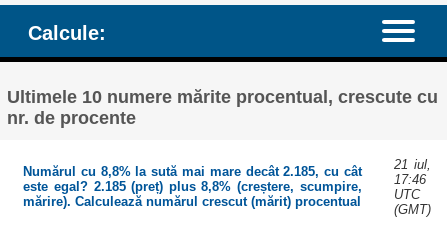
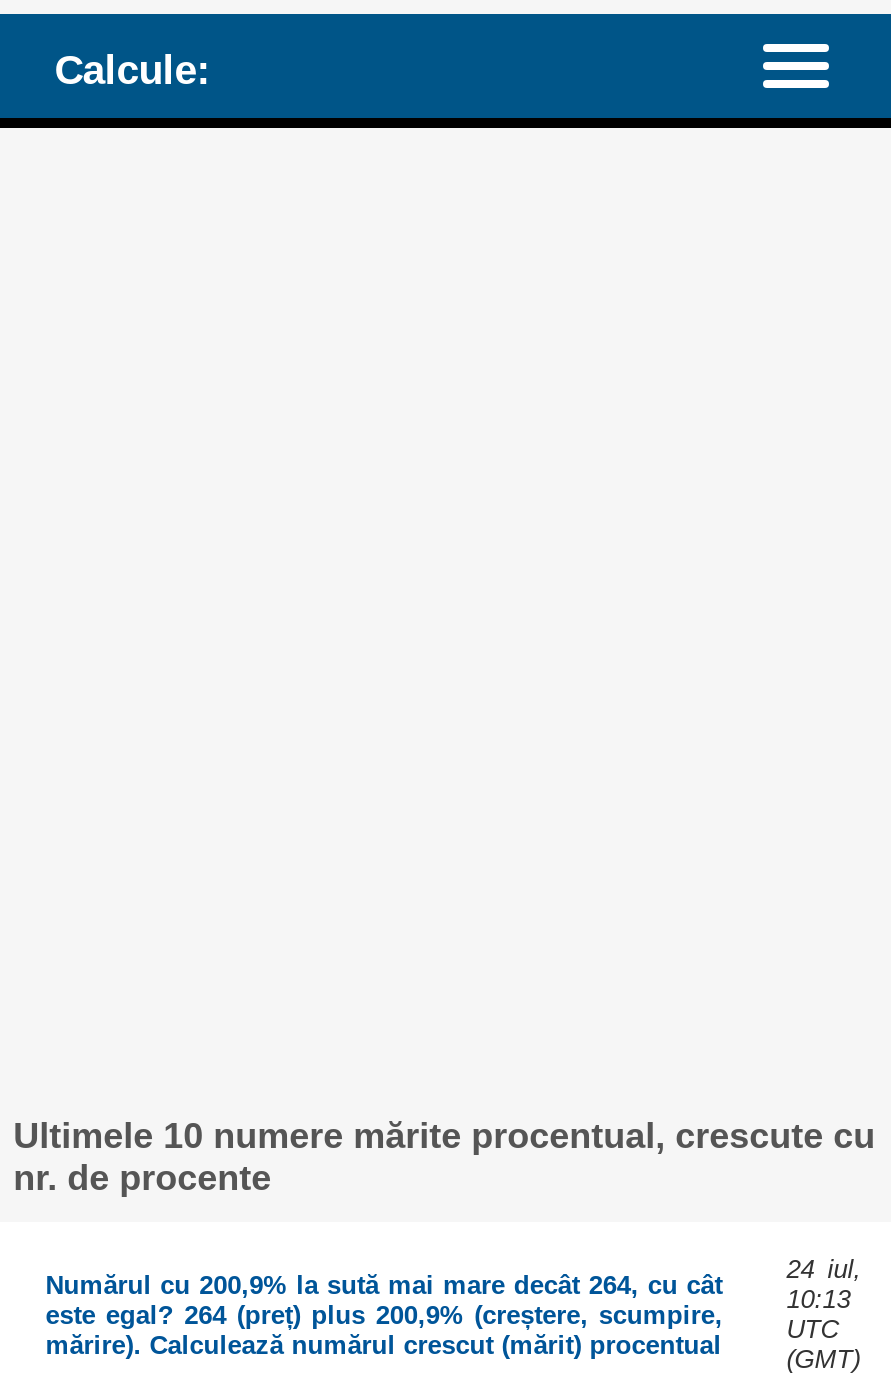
[394,157,431,172] 21 iul, -> [787,1255,861,1285] 24 iul,
[23,164,362,179] Numărul cu 8,8% la sută mai mare decât 2.185, cu cât -> [45,1270,723,1300] Numărul cu 200,9% la sută mai mare decât 264, cu cât
[394,172,426,187] 17:46 -> [787,1285,851,1315] 10:13
[23,179,362,194] este egal? 2.185 (preț) plus 8,8% (creștere, scumpire, -> [45,1300,723,1330] este egal? 264 (preț) plus 200,9% (creștere, scumpire,

